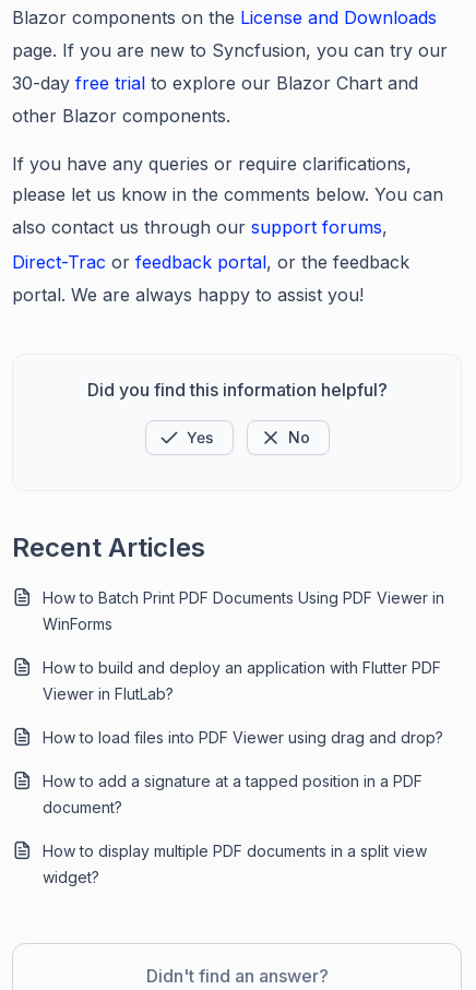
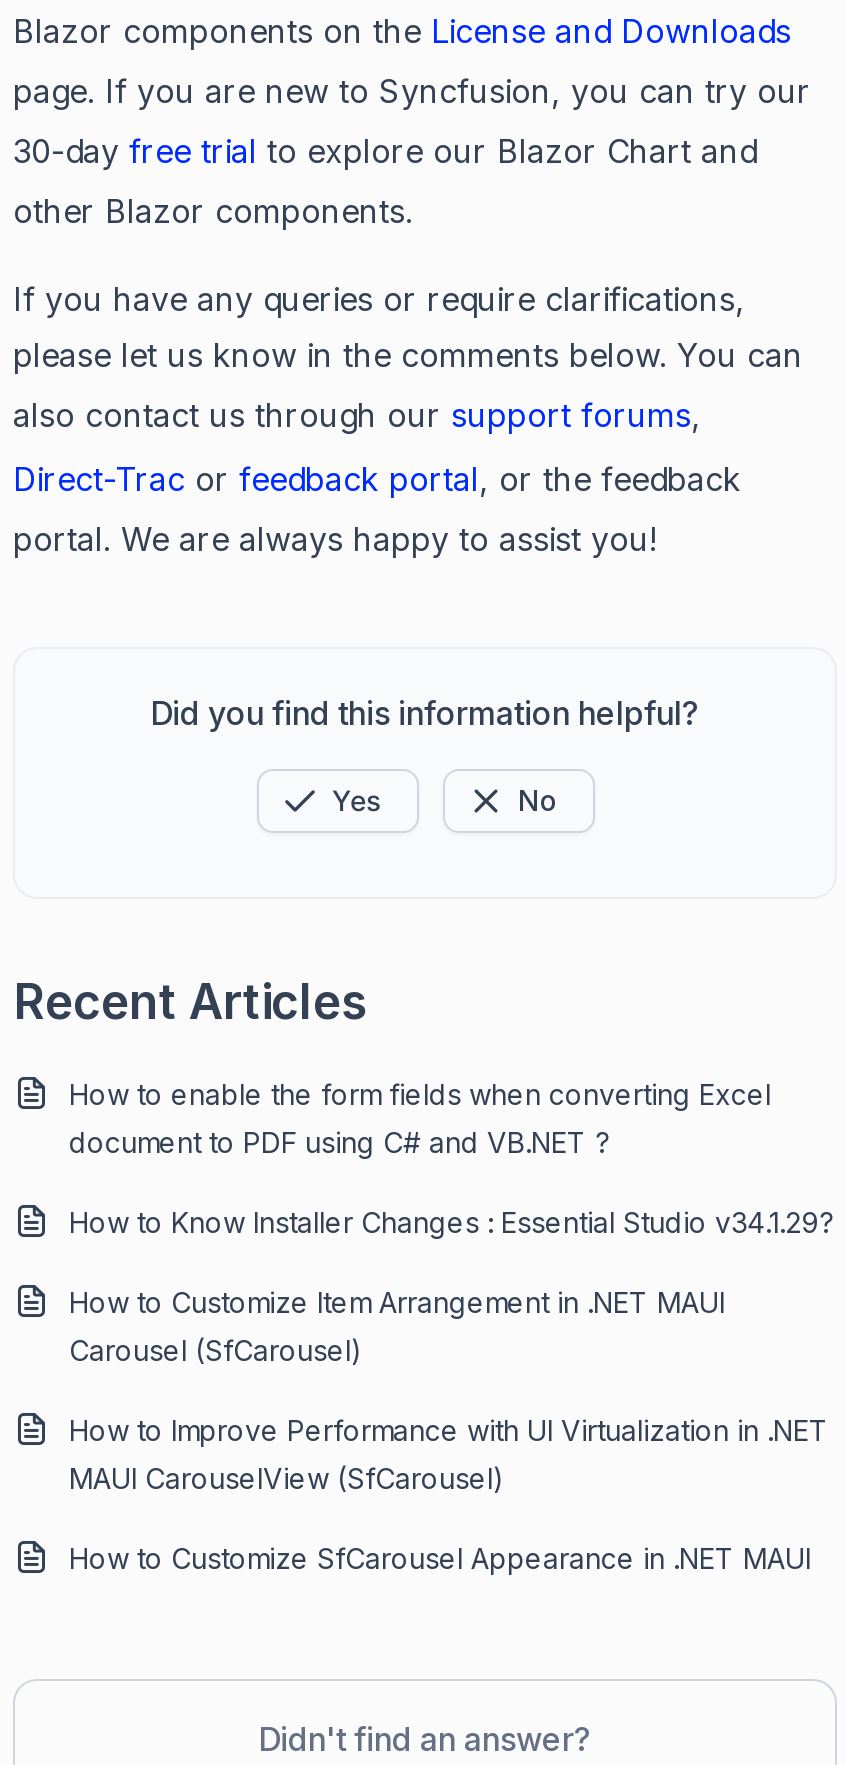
[43,588,444,633] How to Batch Print PDF Documents Using PDF Viewer in | WinForms -> [69,1076,771,1158] How to enable the form fields when converting Excel | document to PDF using C# and VB.NET ?
[43,658,441,702] How to build and deploy an application with Flutter PDF | Viewer in FlutLab? -> [69,1204,833,1238] How to Know Installer Changes : Essential Studio v34.1.29?
[43,728,443,746] How to load files into PDF Viewer using drag and drop? -> [69,1284,725,1366] How to Customize Item Arrangement in .NET MAUI | Carousel (SfCarousel)
[43,771,423,816] How to add a signature at a tapped position in a PDF | document? -> [69,1412,829,1494] How to Improve Performance with UI Virtualization in .NET | MAUI CarouselView (SfCarousel)
[43,841,427,886] How to display multiple PDF documents in a split view | widget? -> [69,1540,811,1574] How to Customize SfCarousel Appearance in .NET MAUI

